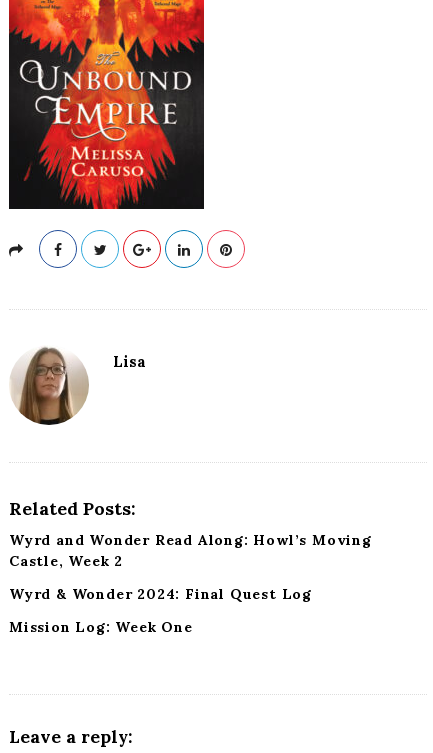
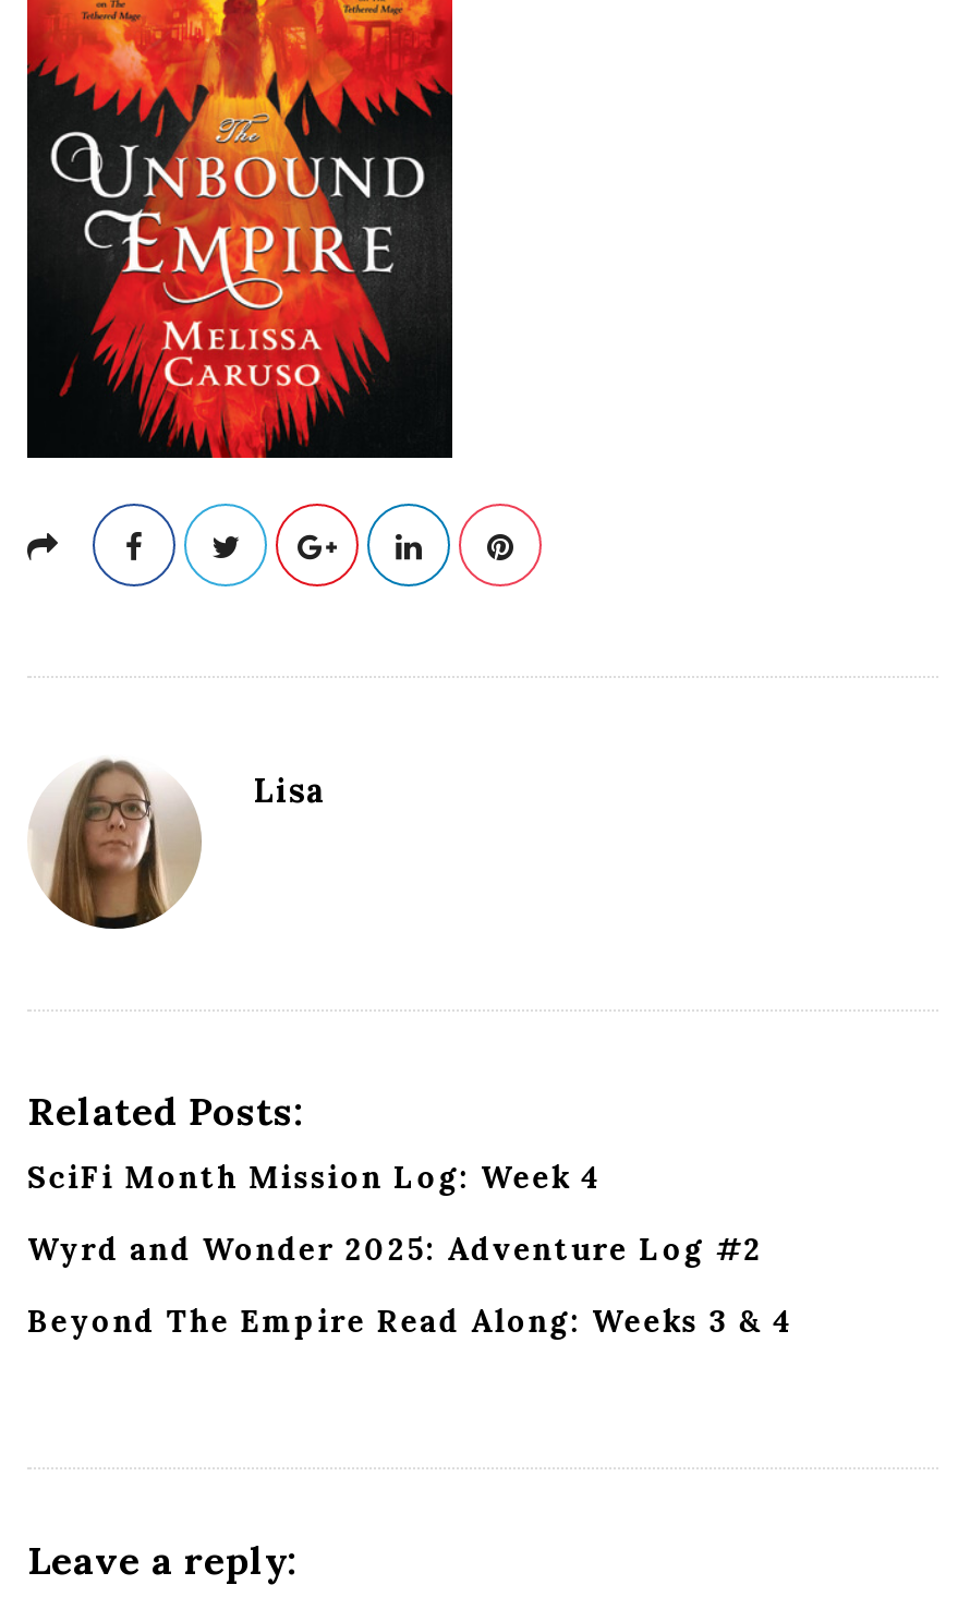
[9,530,372,569] Wyrd and Wonder Read Along: Howl’s Moving | Castle, Week 2 -> [27,1158,602,1198] SciFi Month Mission Log: Week 4
[9,584,312,602] Wyrd & Wonder 2024: Final Quest Log -> [27,1230,763,1270] Wyrd and Wonder 2025: Adventure Log #2
[9,617,193,635] Mission Log: Week One -> [27,1302,794,1341] Beyond The Empire Read Along: Weeks 3 & 4

